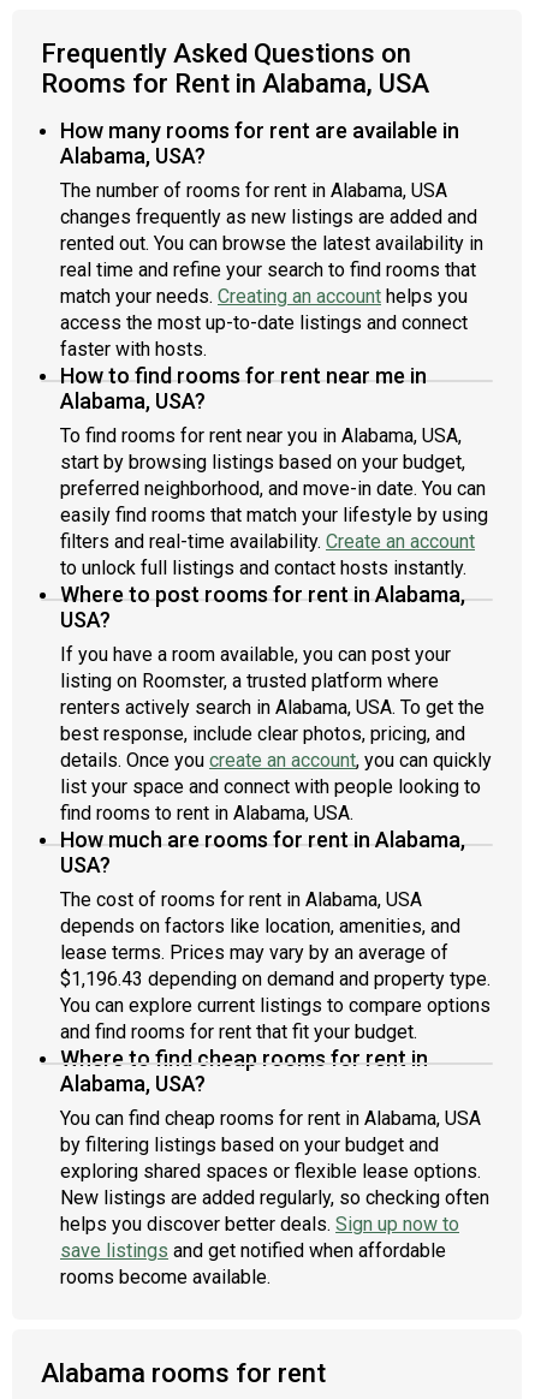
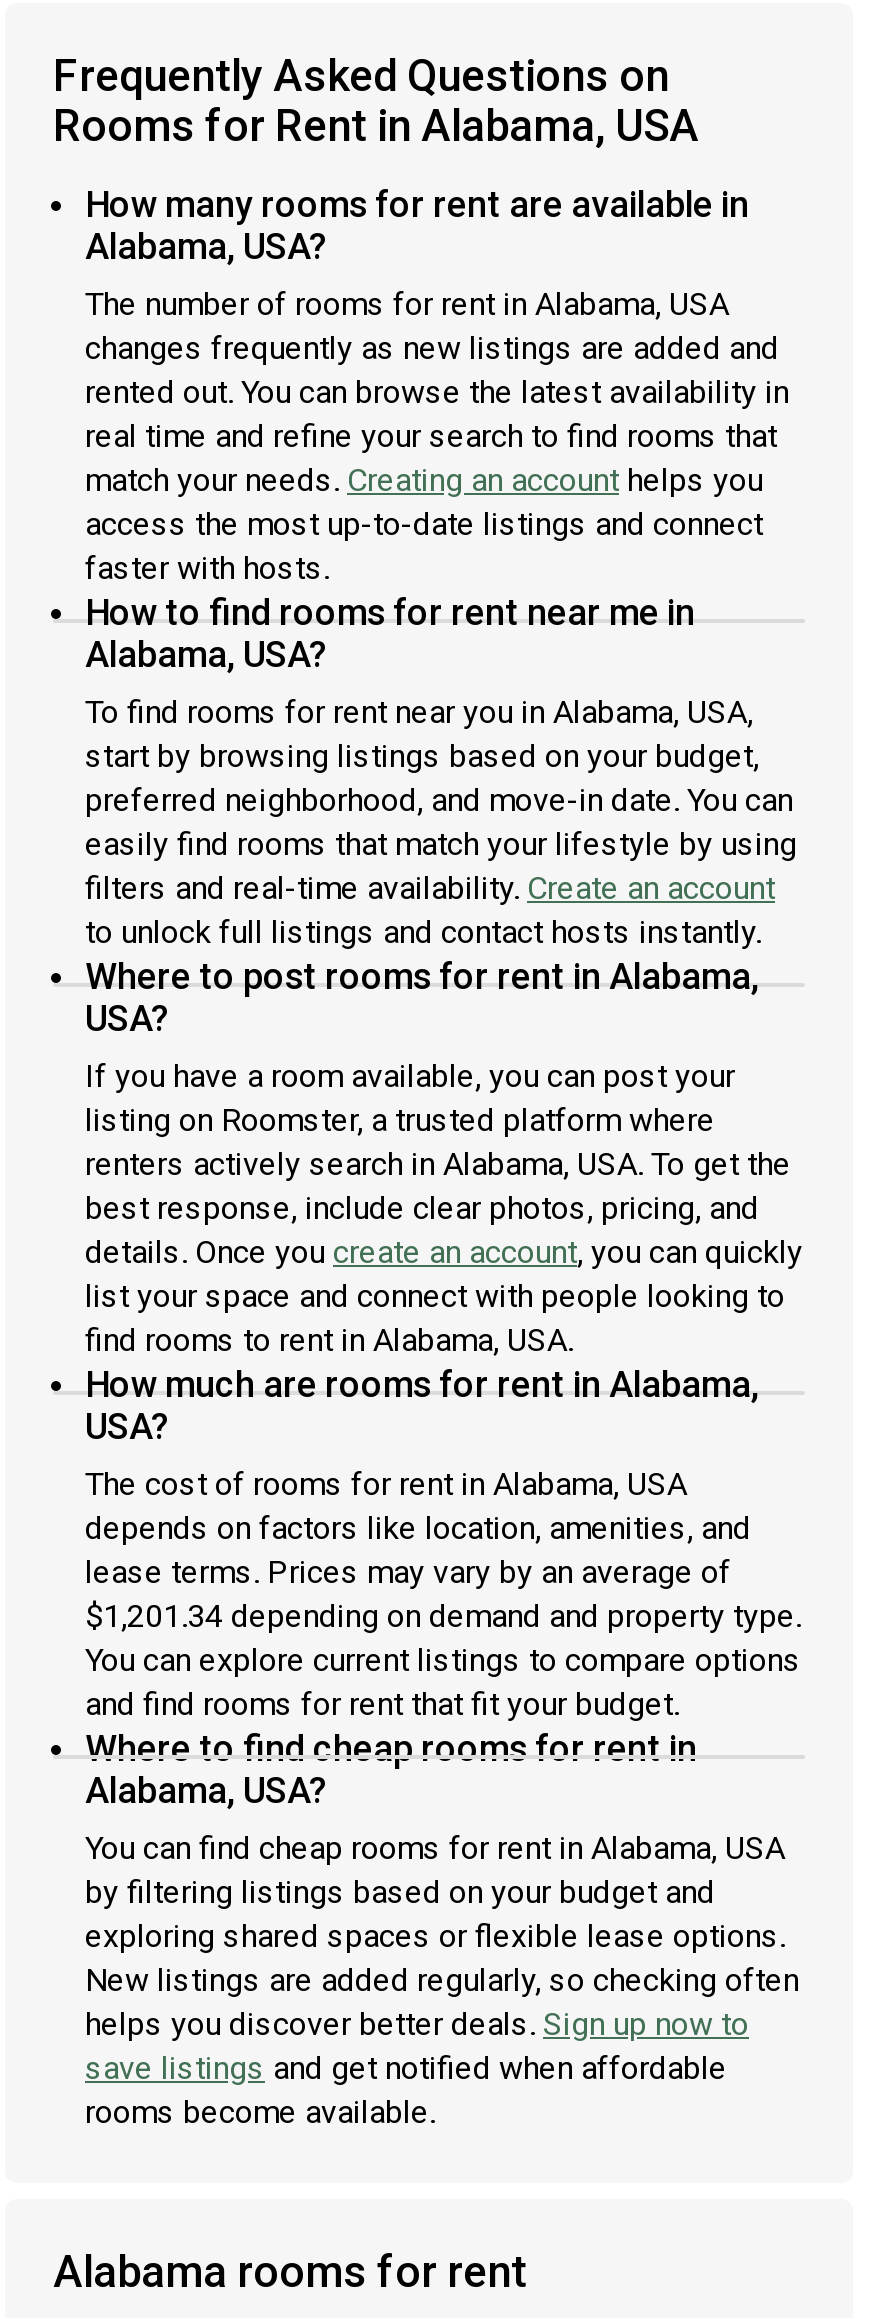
[60,968,491,990] $1,196.43 depending on demand and property type. -> [85,1597,801,1635] $1,201.34 depending on demand and property type.

